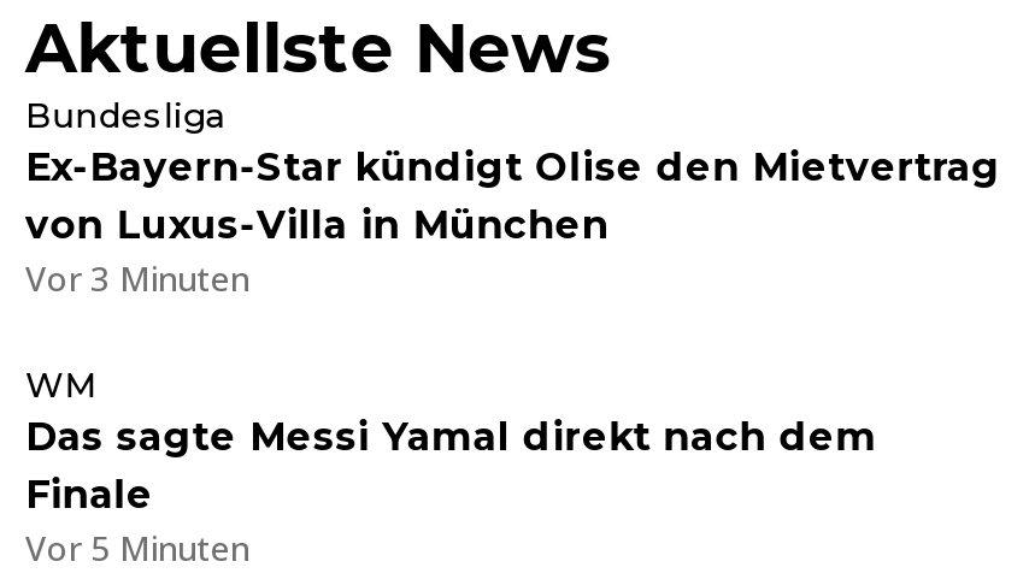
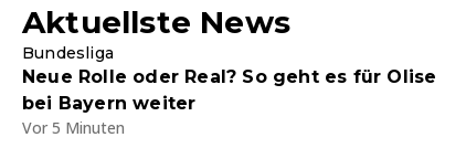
[25,144,1001,518] Ex-Bayern-Star kündigt Olise den Mietvertrag | von Luxus-Villa in München | Vor 3 Minuten | WM | Das sagte Messi Yamal direkt nach dem | Finale -> [22,66,437,114] Neue Rolle oder Real? So geht es für Olise | bei Bayern weiter

